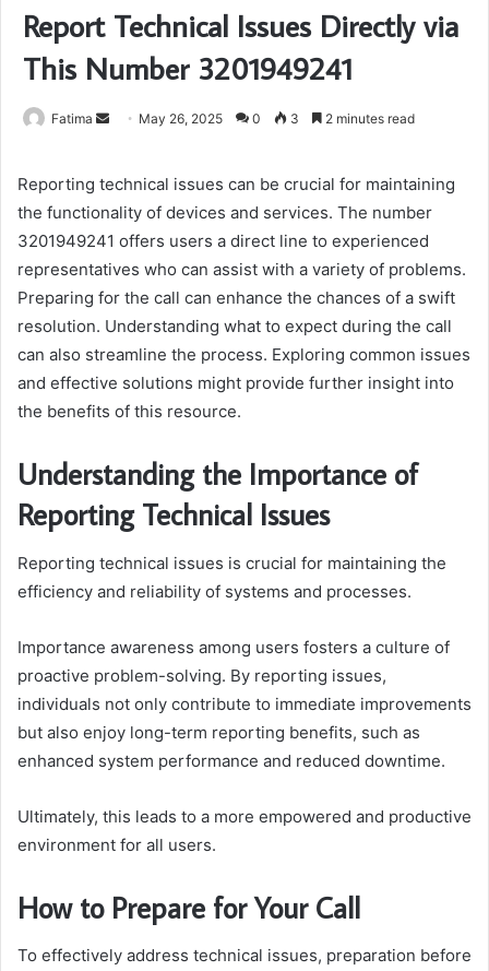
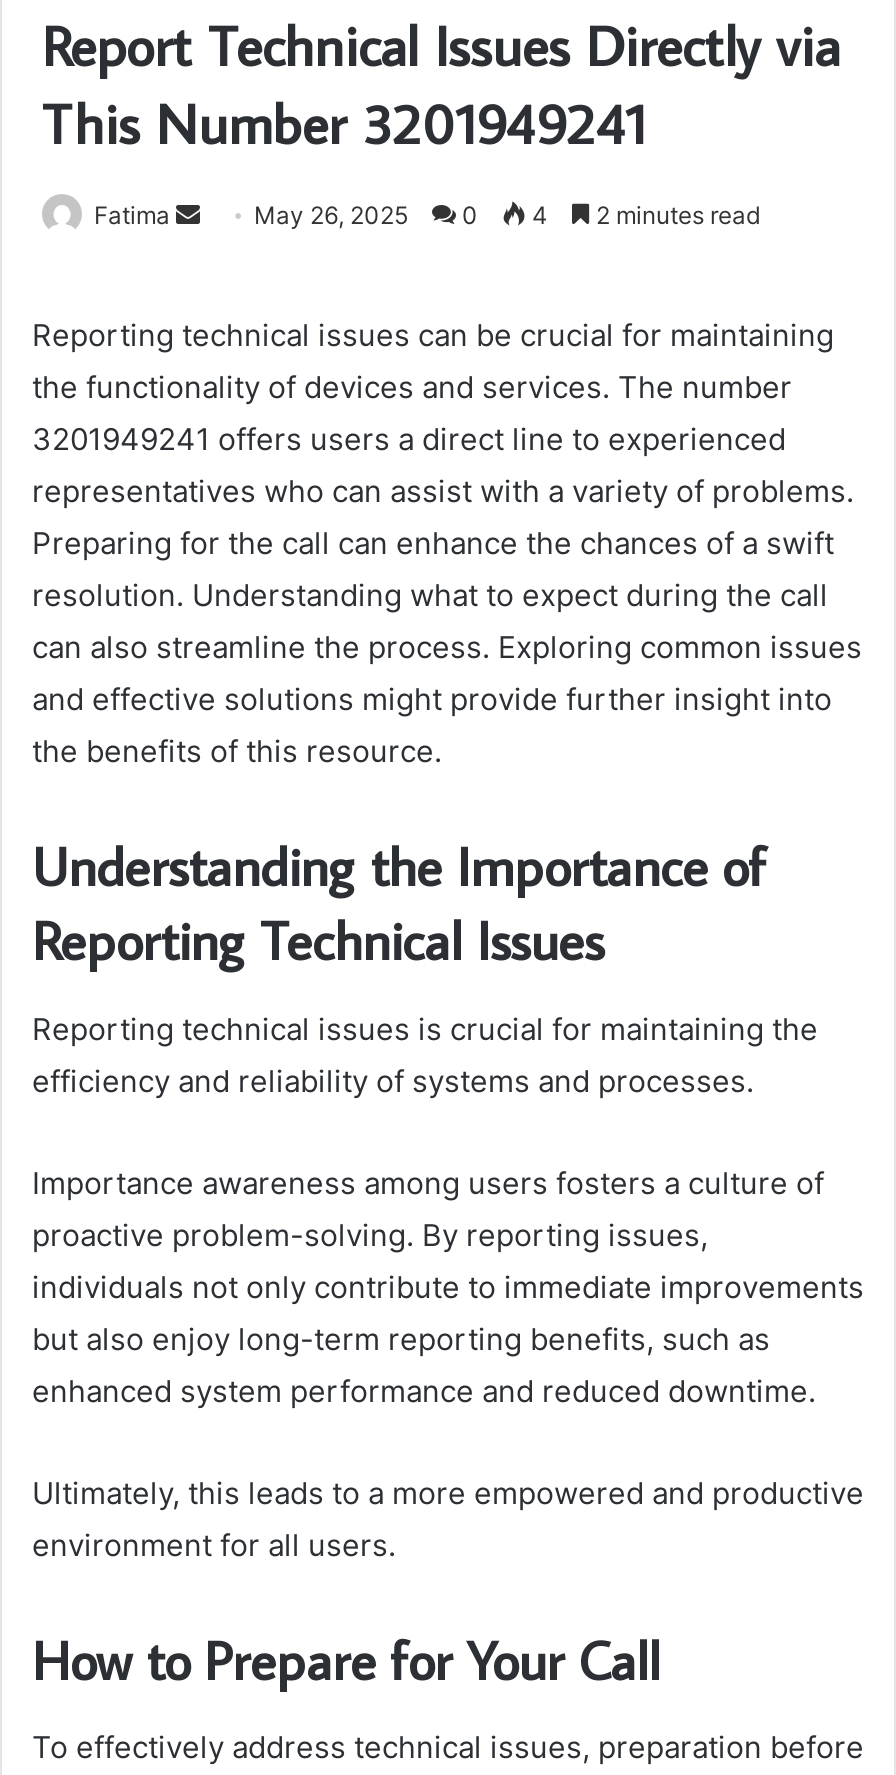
[287,111,299,127] 3 -> [526,201,548,231] 4

